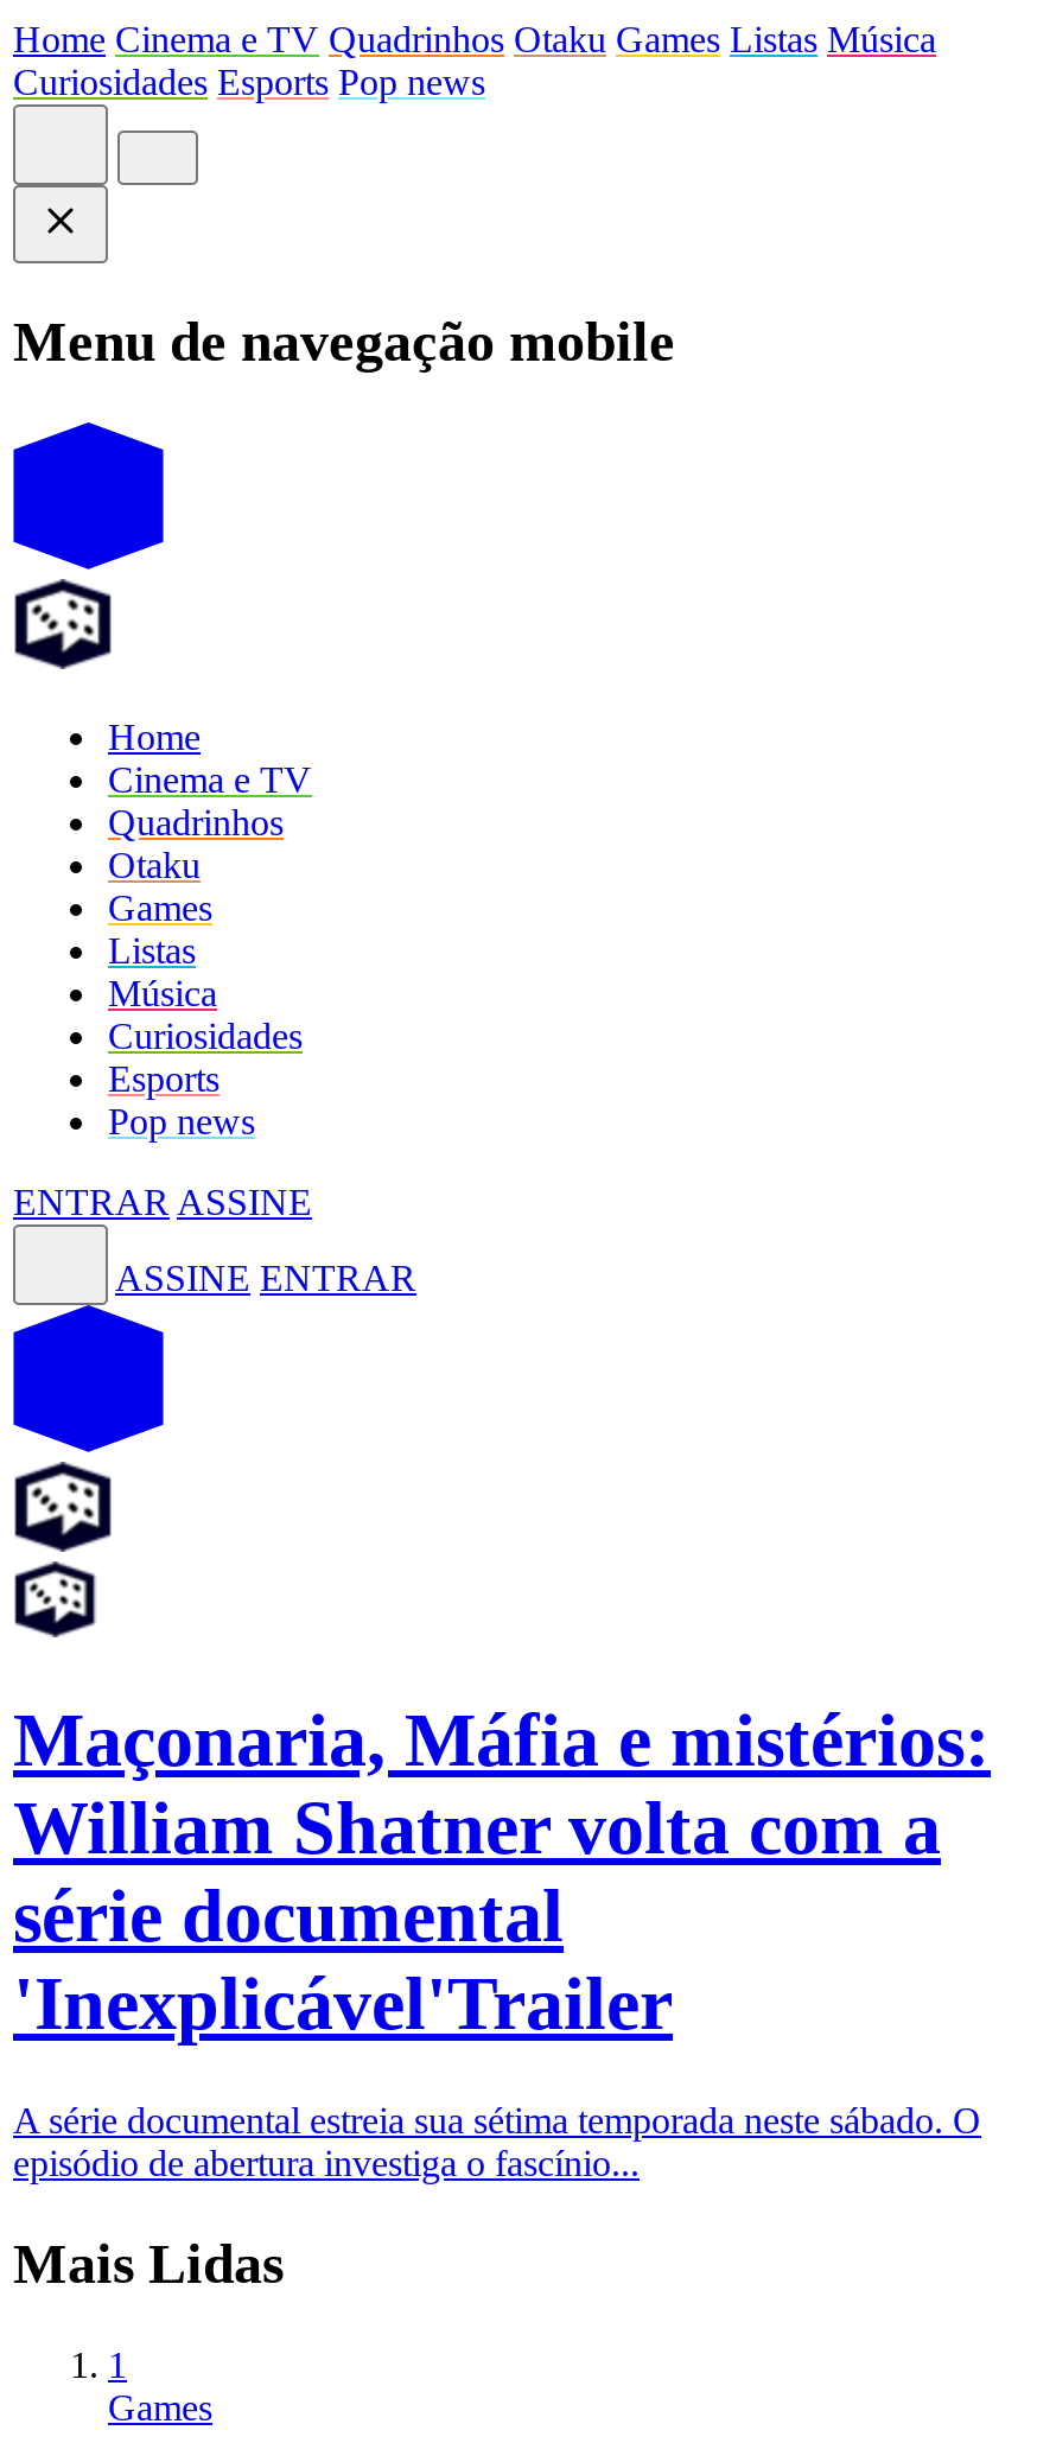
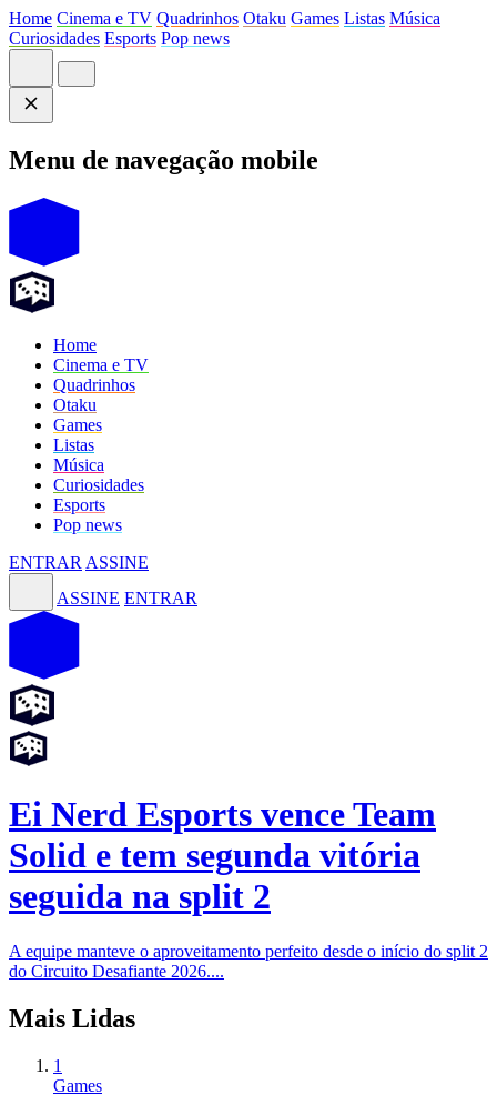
[13,1697,991,2046] Maçonaria, Máfia e mistérios: | William Shatner volta com a | série documental | 'Inexplicável'Trailer -> [9,794,436,916] Ei Nerd Esports vence Team | Solid e tem segunda vitória | seguida na split 2
[13,2099,981,2182] A série documental estreia sua sétima temporada neste sábado. O | episódio de abertura investiga o fascínio... -> [9,941,488,980] A equipe manteve o aproveitamento perfeito desde o início do split 2 | do Circuito Desafiante 2026....

